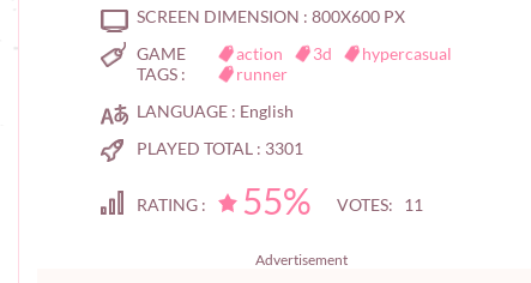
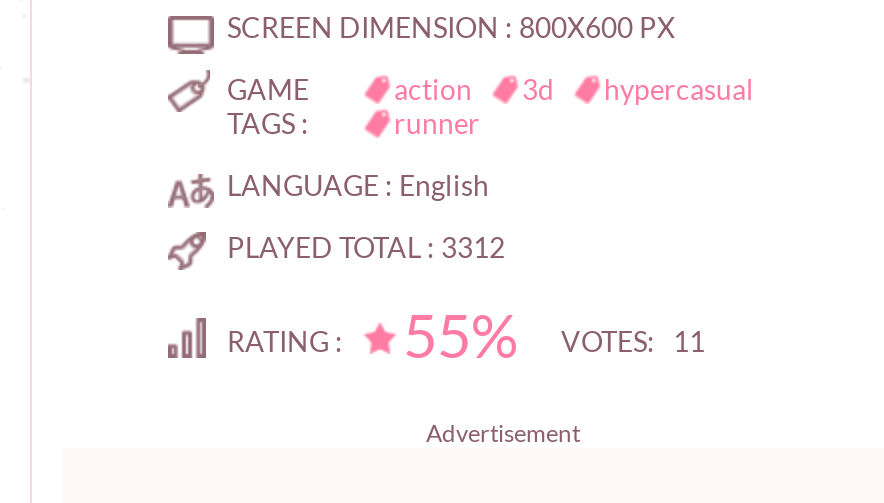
[136,138,303,158] PLAYED TOTAL : 3301 -> [227,230,505,264] PLAYED TOTAL : 3312

